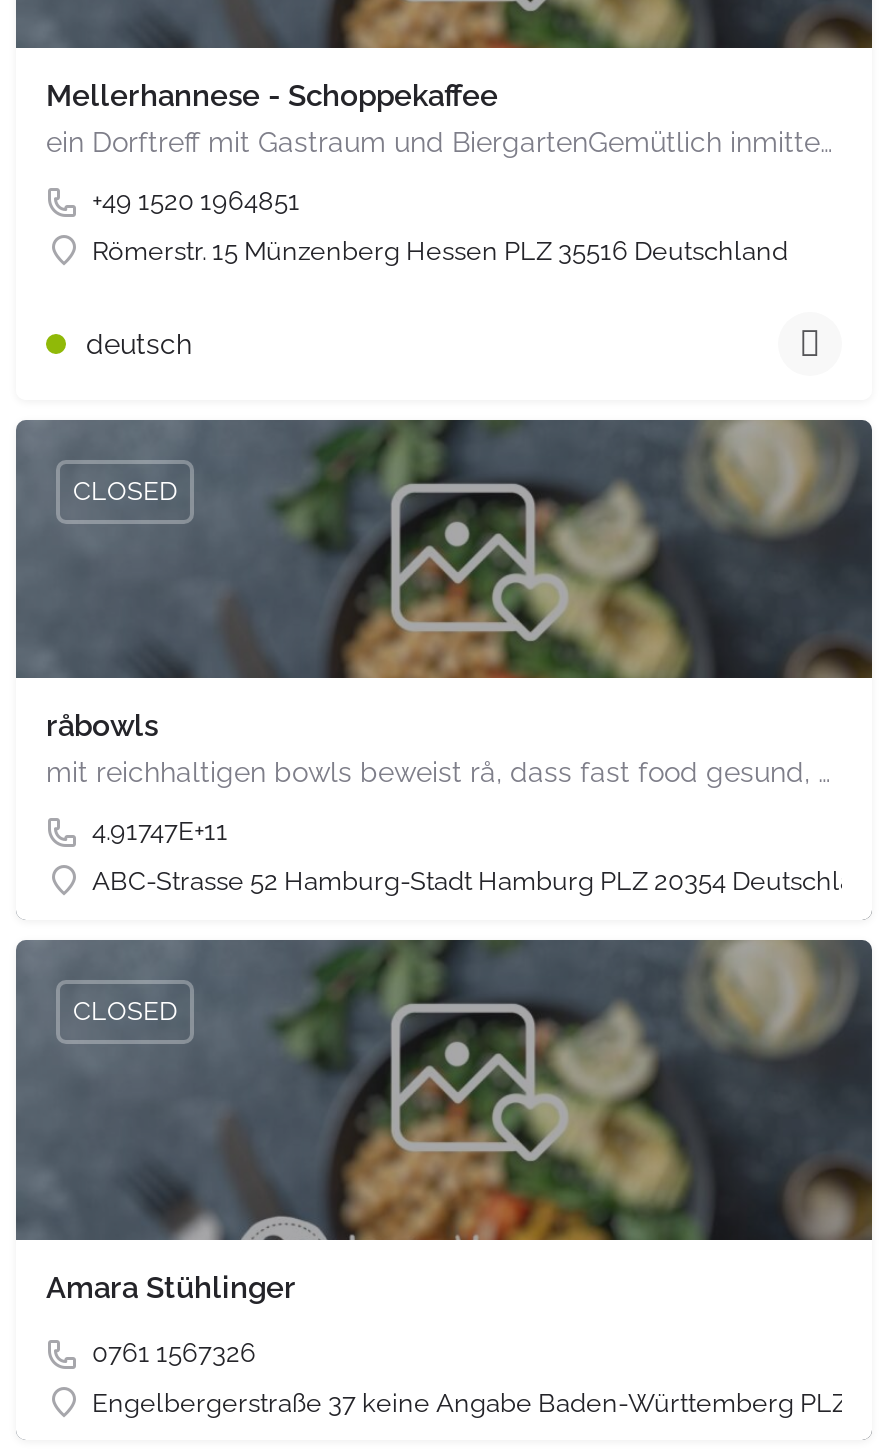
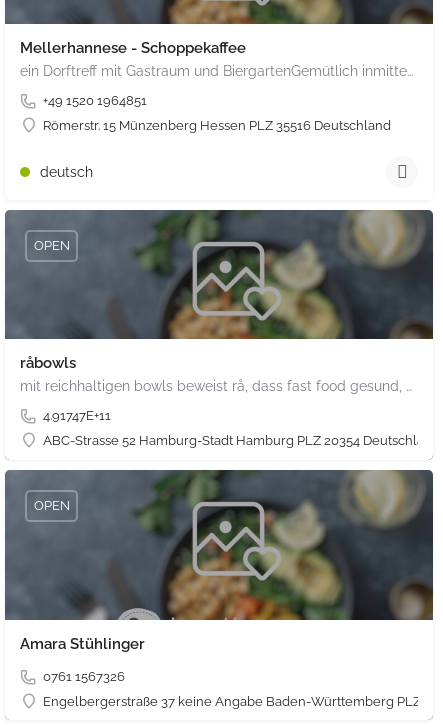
[73,477,177,507] CLOSED -> [33,238,69,253] OPEN
[73,997,177,1027] CLOSED -> [33,498,69,513] OPEN

